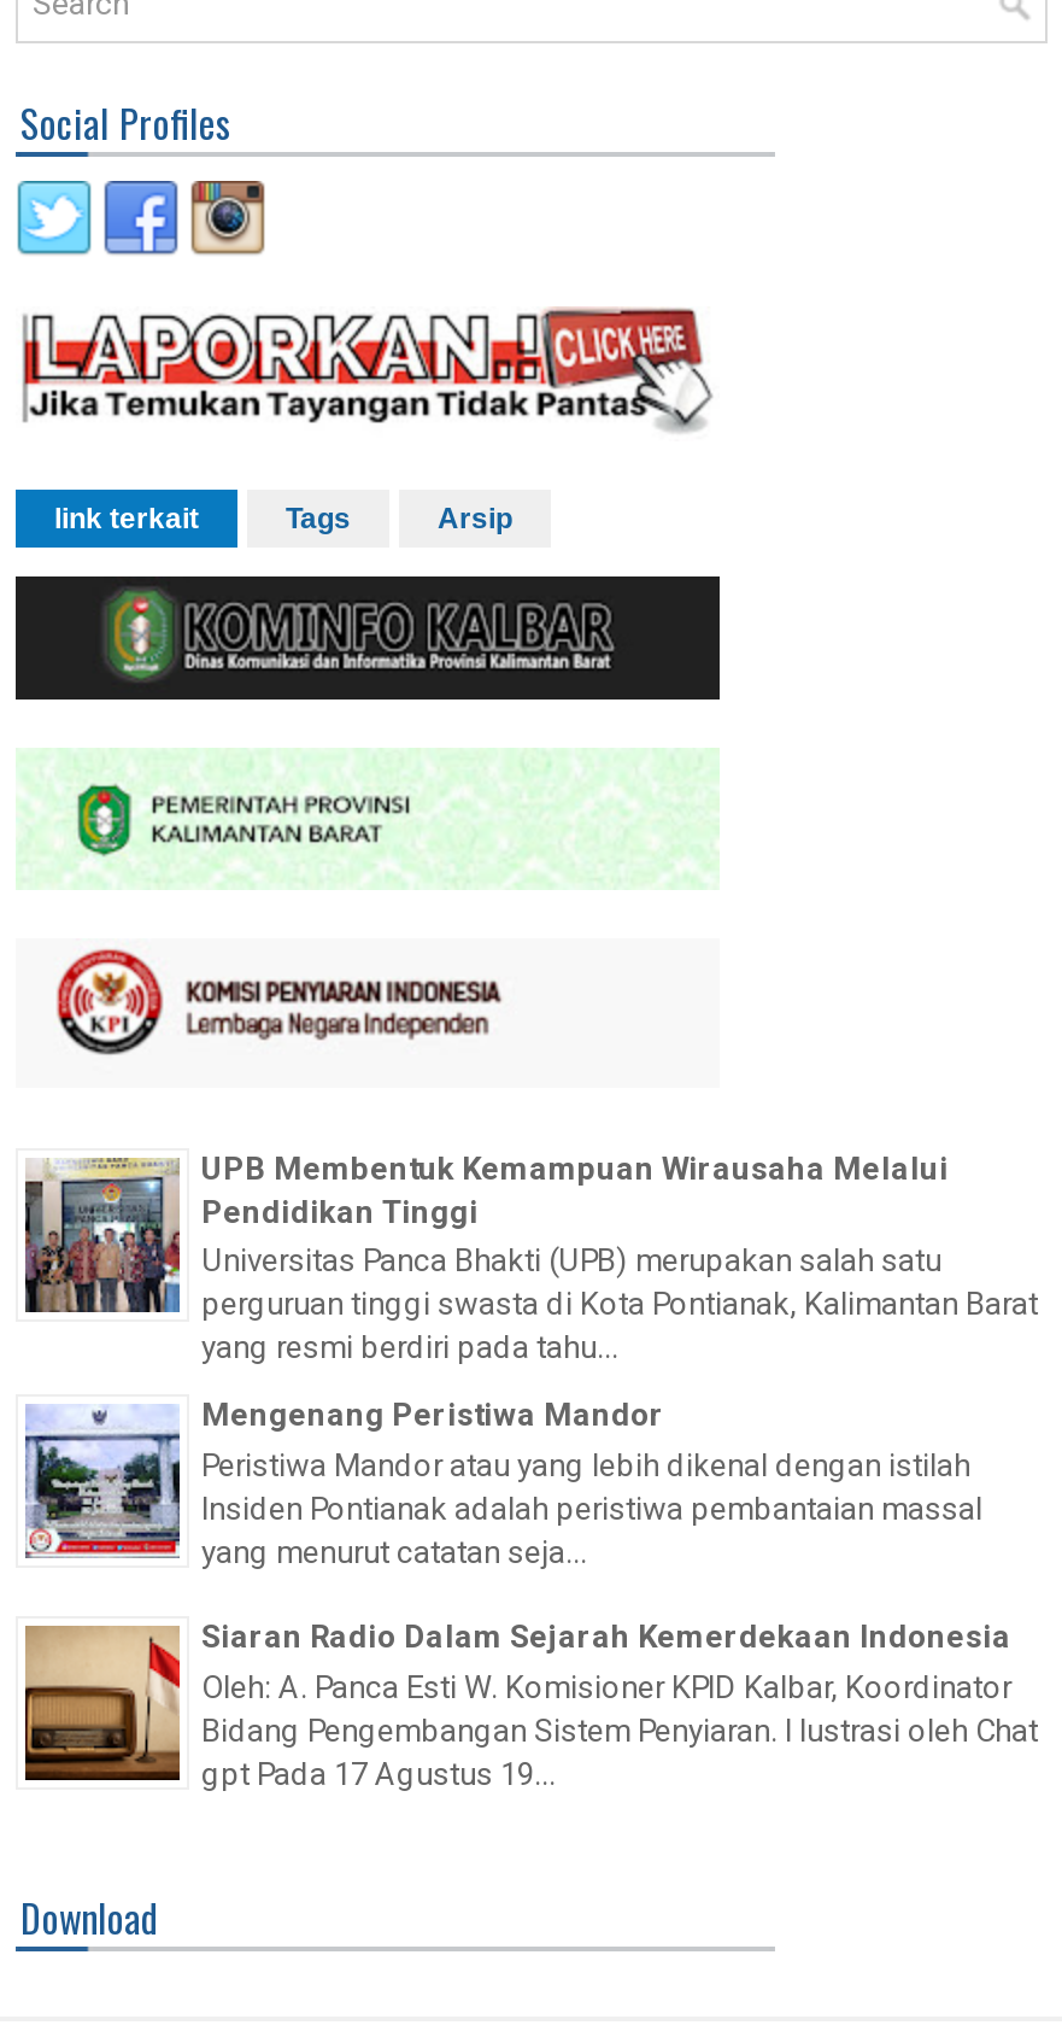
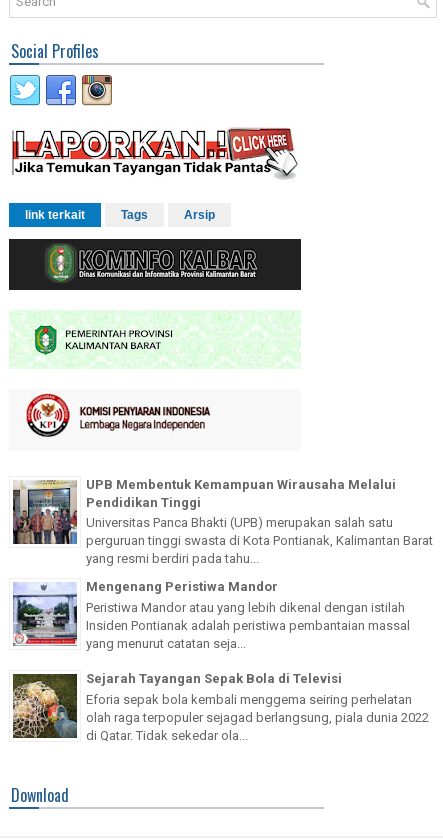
[23,1619,1038,1791] [image] | Siaran Radio Dalam Sejarah Kemerdekaan Indonesia | Oleh: A. Panca Esti W. Komisioner KPID Kalbar, Koordinator | Bidang Pengembangan Sistem Penyiaran. I lustrasi oleh Chat | gpt Pada 17 Agustus 19... -> [12,671,429,743] [image] | Sejarah Tayangan Sepak Bola di Televisi | Eforia sepak bola kembali menggema seiring perhelatan | olah raga terpopuler sejagad berlangsung, piala dunia 2022 | di Qatar. Tidak sekedar ola...

